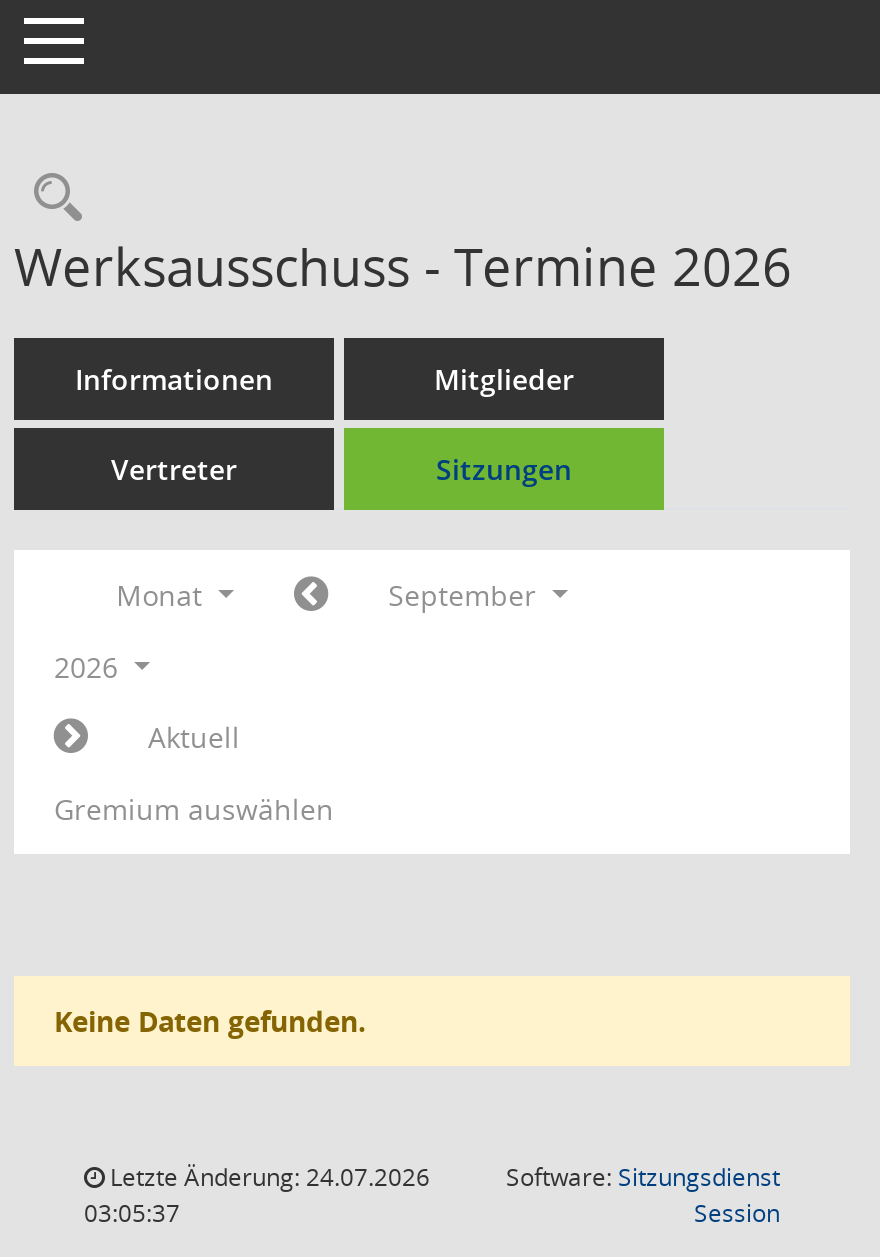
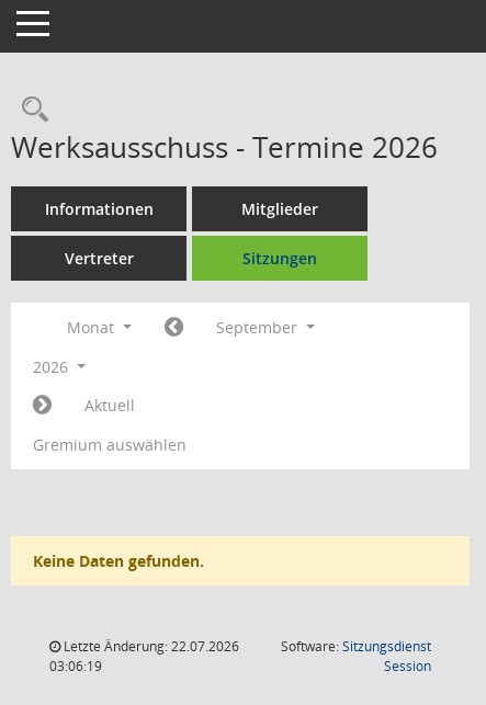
[104,1160,430,1194] Letzte Änderung: 24.07.2026 -> [60,637,239,656] Letzte Änderung: 22.07.2026
[84,1196,180,1230] 03:05:37 -> [49,657,102,675] 03:06:19

